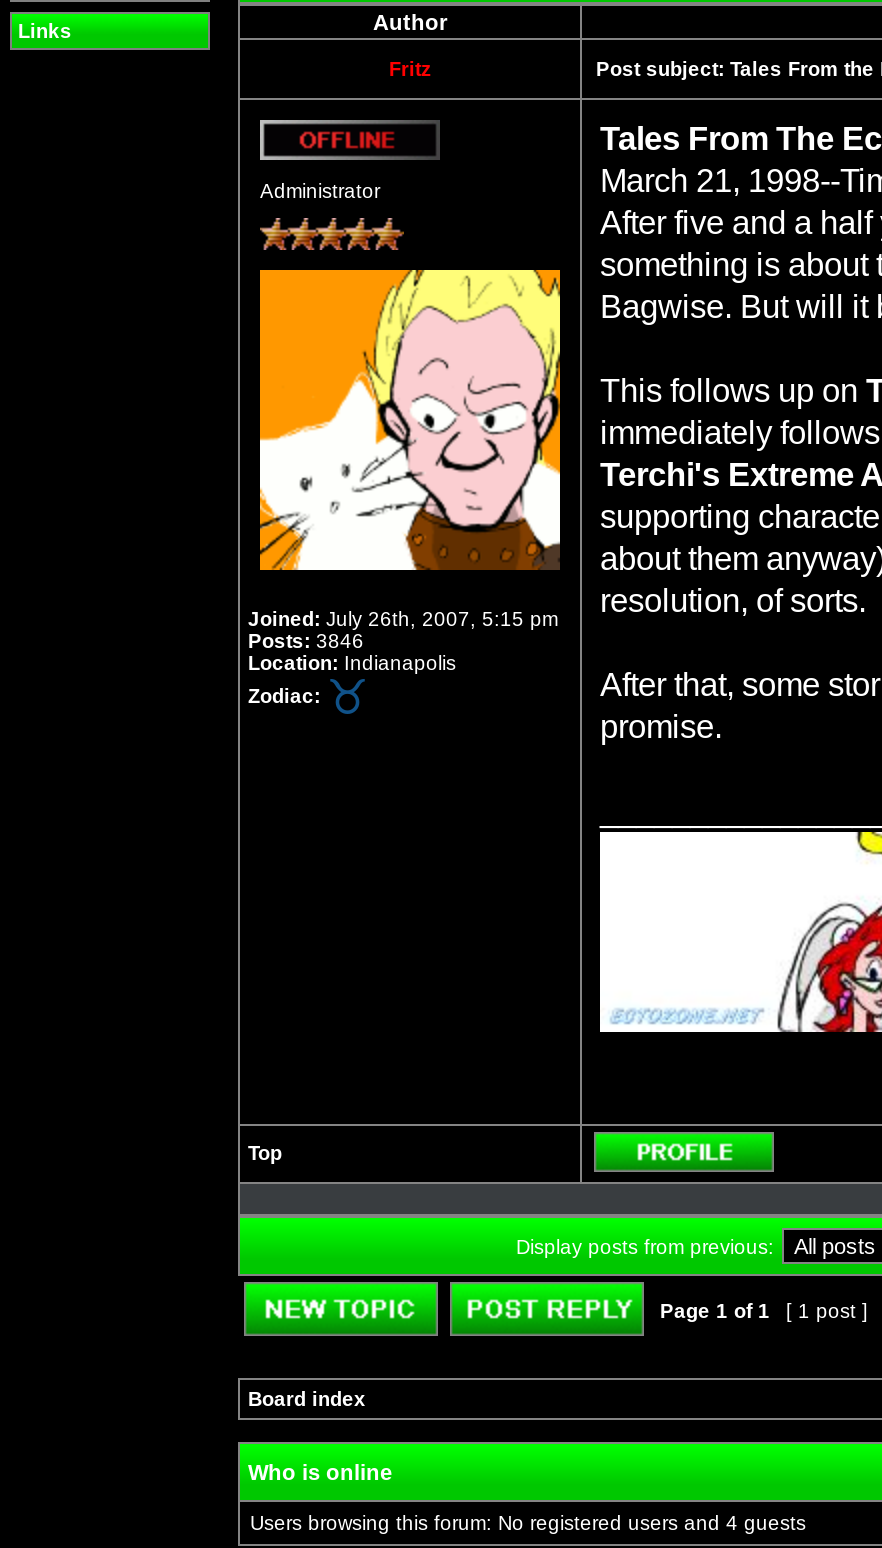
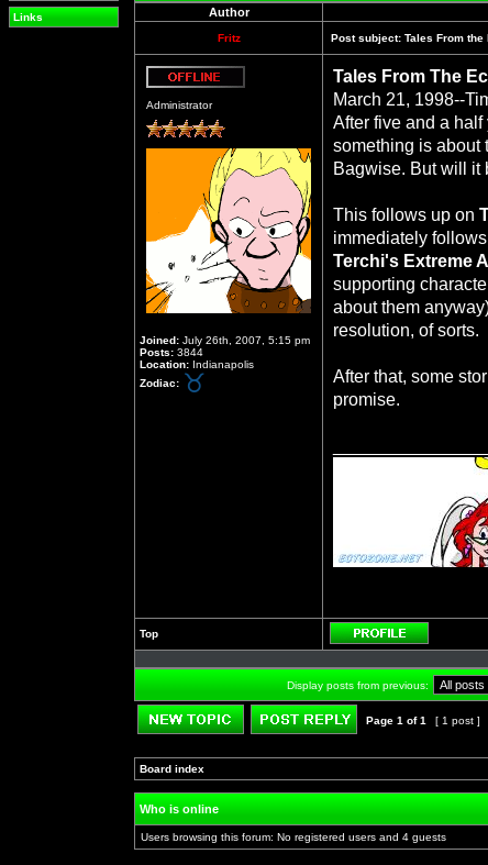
[248,630,364,652] Posts: 3846 -> [140,346,203,358] Posts: 3844

